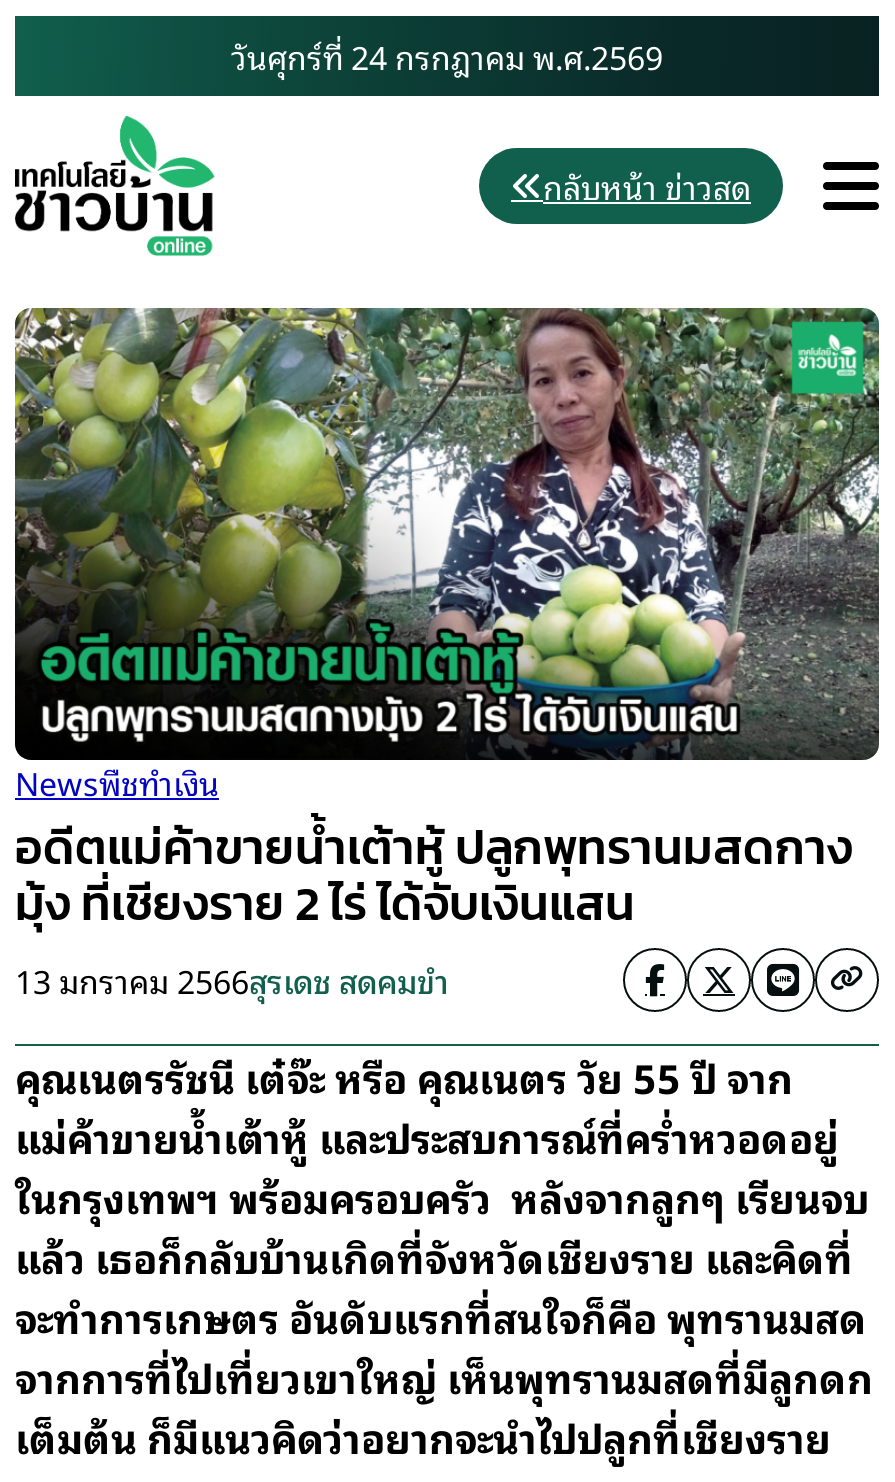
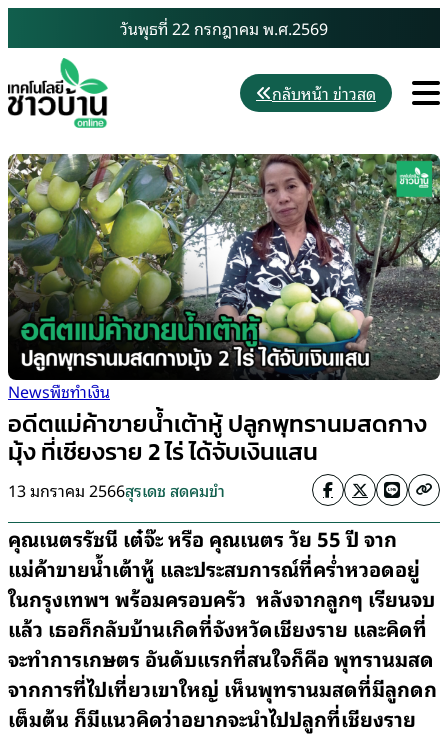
[231,30,663,82] วันศุกร์ที่ 24 กรกฎาคม พ.ศ.2569 -> [120,15,328,41] วันพุธที่ 22 กรกฎาคม พ.ศ.2569

